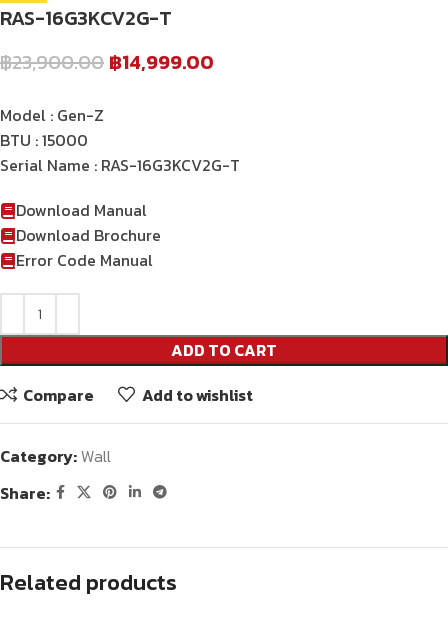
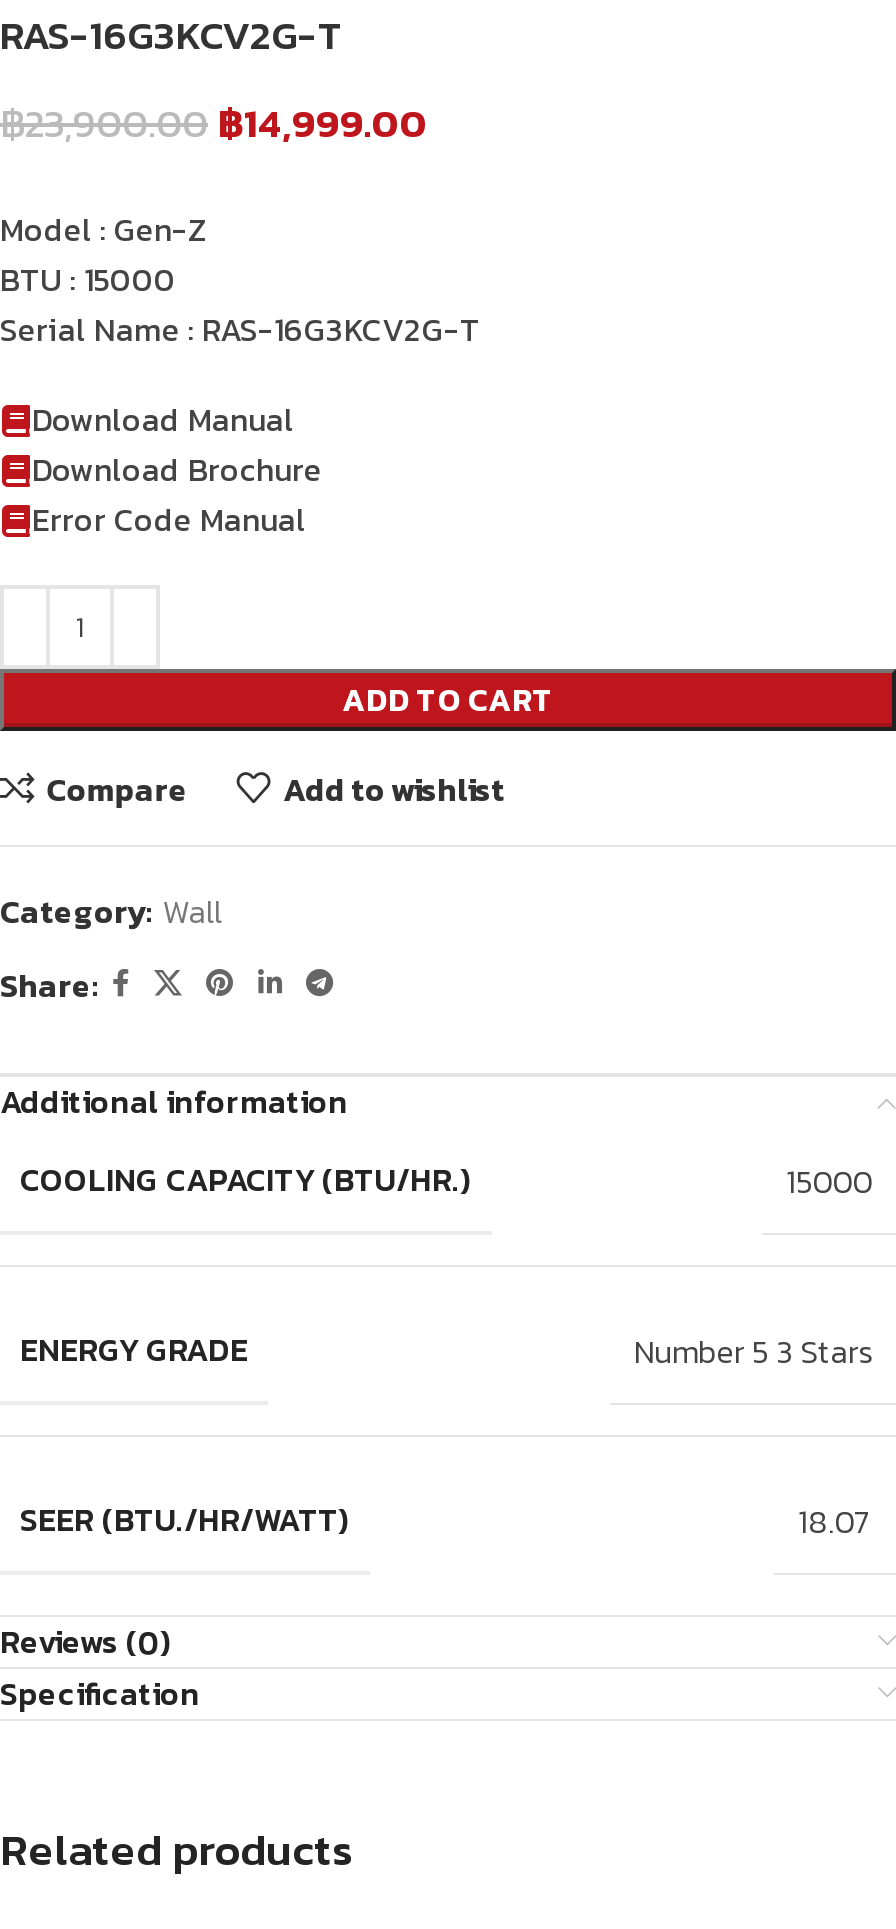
none -> [0,1078,872,1205] Additional information | COOLING CAPACITY (BTU/HR.) | 15000
none -> [0,1496,872,1718] SEER (BTU./HR/WATT) | 18.07 | Reviews (0) | Specification
none -> [20,1326,872,1375] ENERGY GRADE | Number 5 3 Stars

